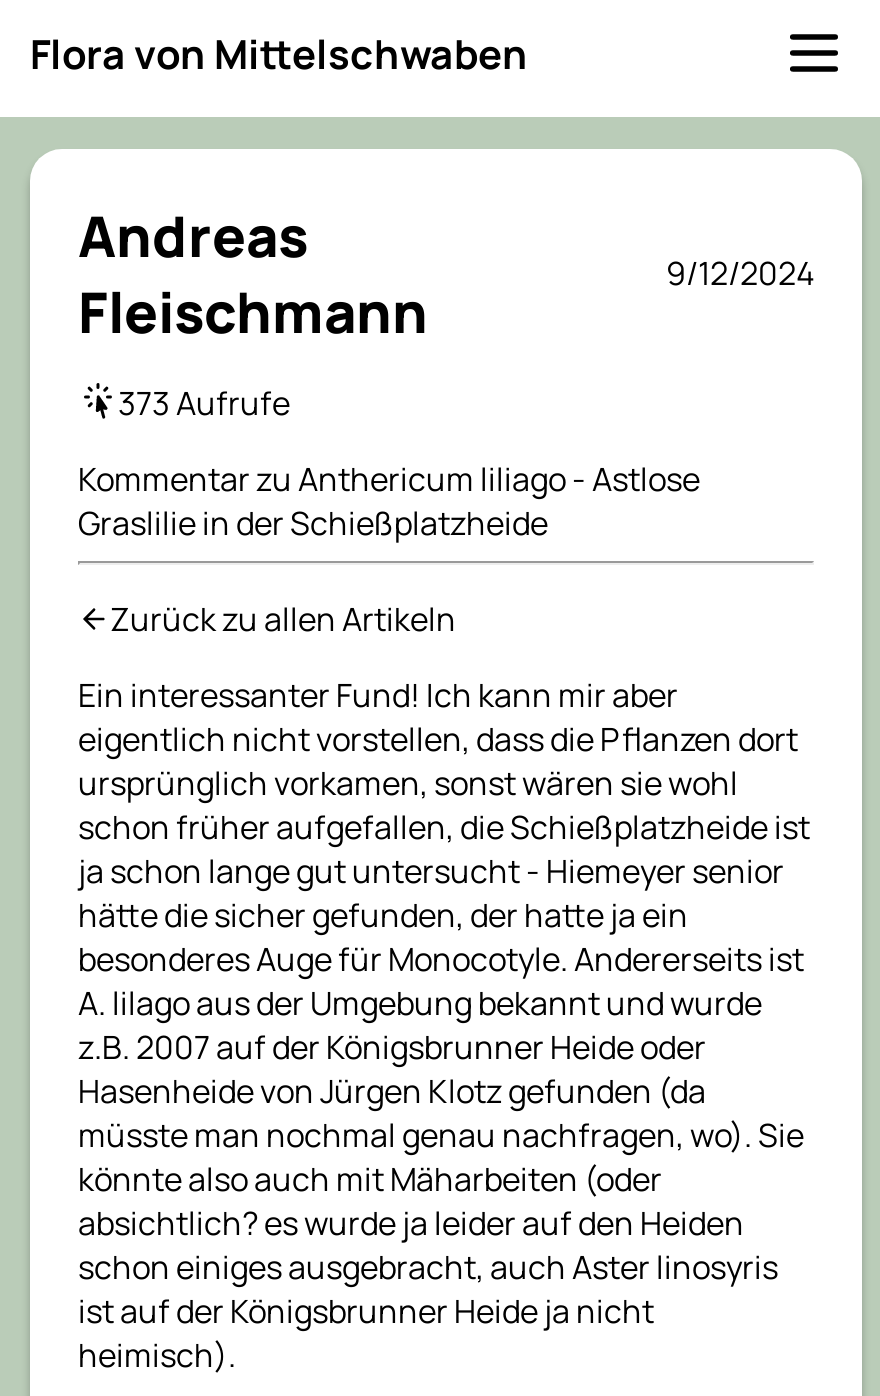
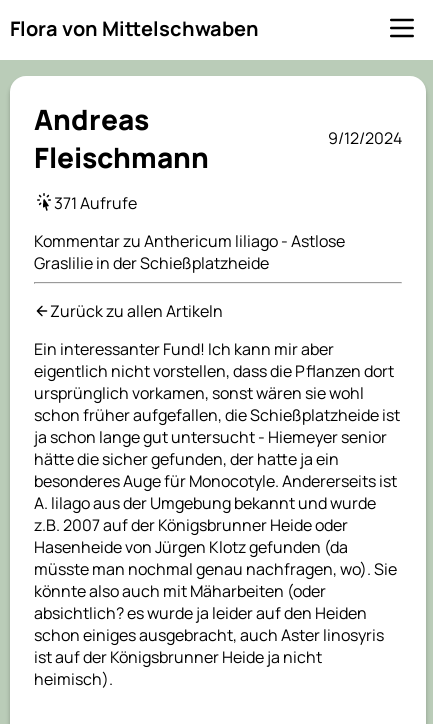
[118,381,290,425] 373 Aufrufe -> [54,192,137,214] 371 Aufrufe

